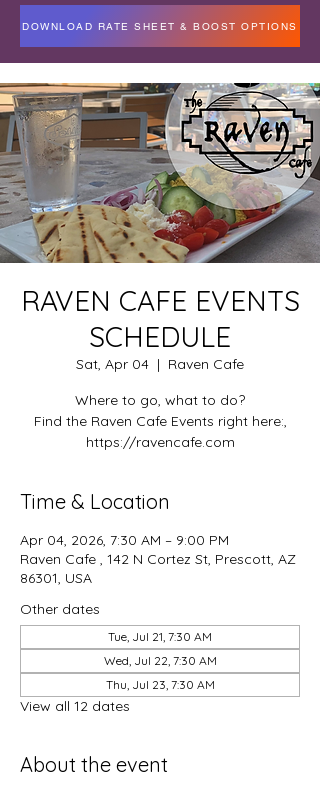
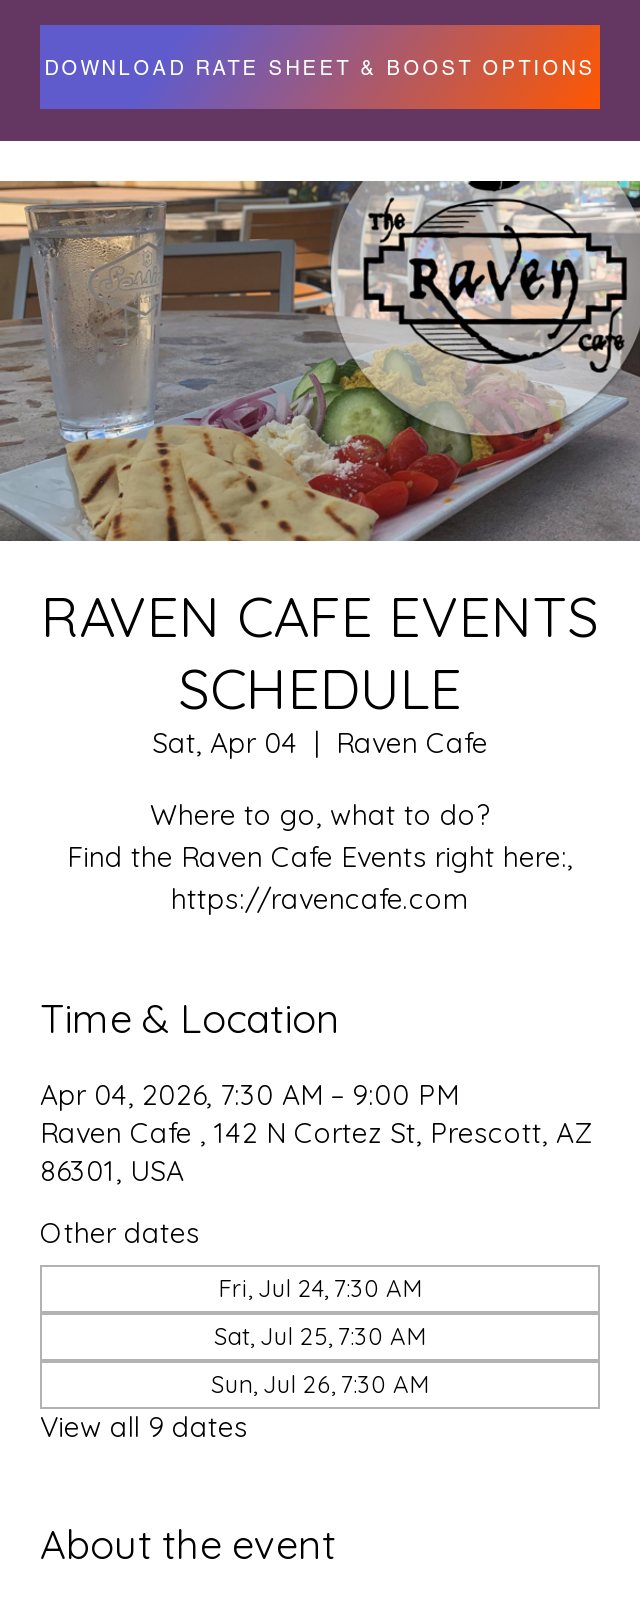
[108,629,212,644] Tue, Jul 21, 7:30 AM -> [218,1273,422,1303] Fri, Jul 24, 7:30 AM
[103,653,216,668] Wed, Jul 22, 7:30 AM -> [214,1321,426,1351] Sat, Jul 25, 7:30 AM
[105,677,214,692] Thu, Jul 23, 7:30 AM -> [211,1369,429,1399] Sun, Jul 26, 7:30 AM
[20,697,130,715] View all 12 dates -> [40,1409,248,1445] View all 9 dates

